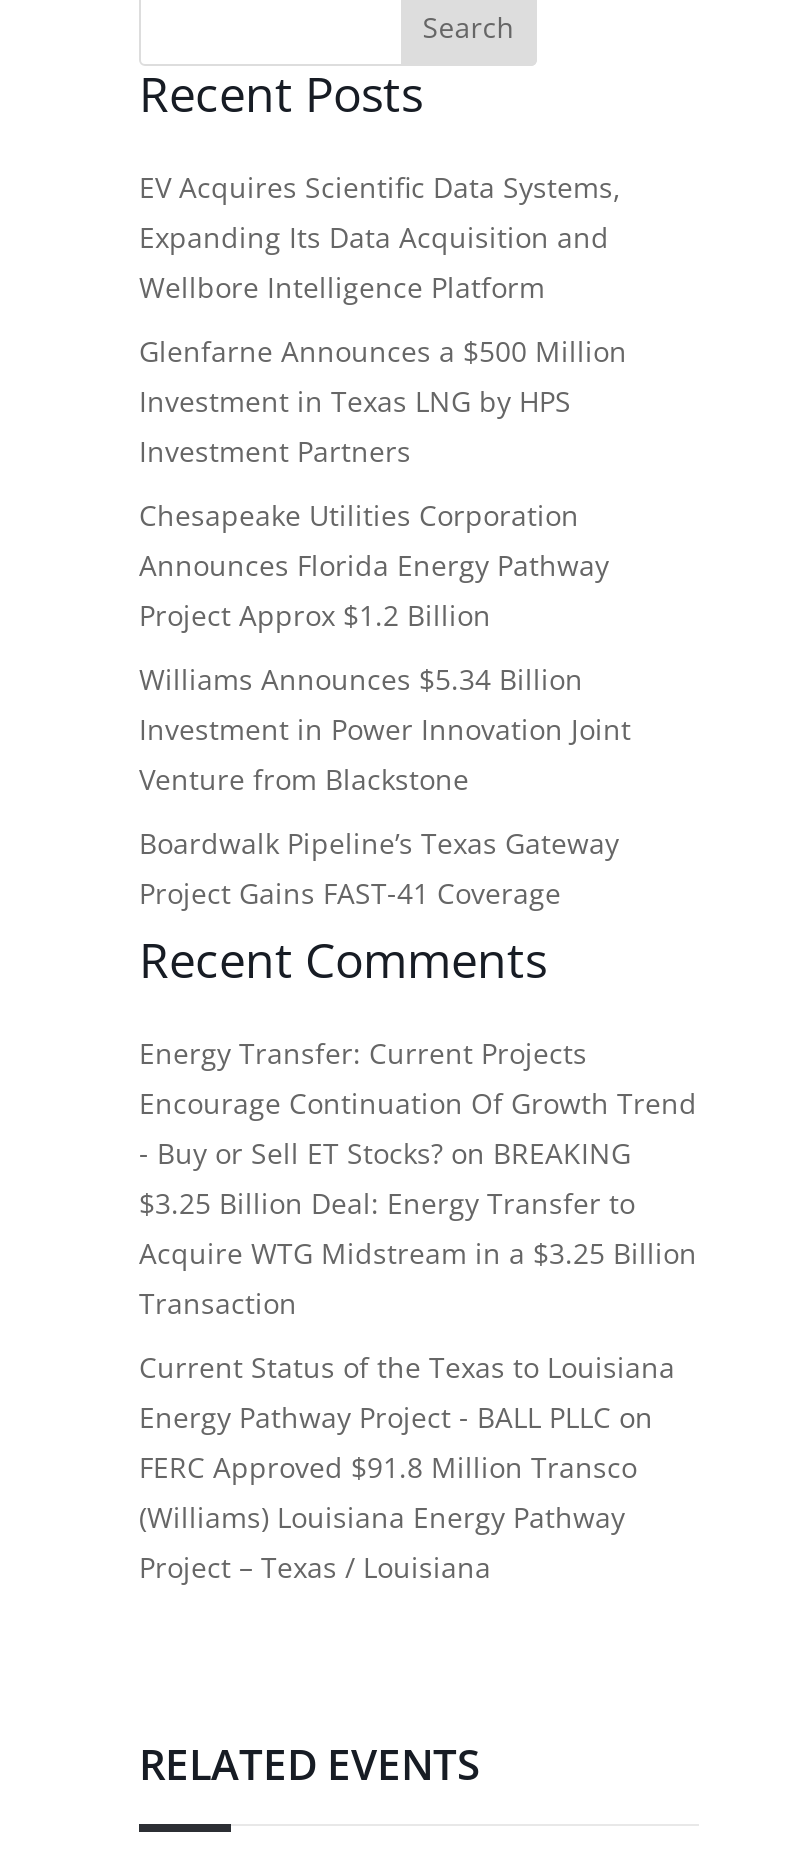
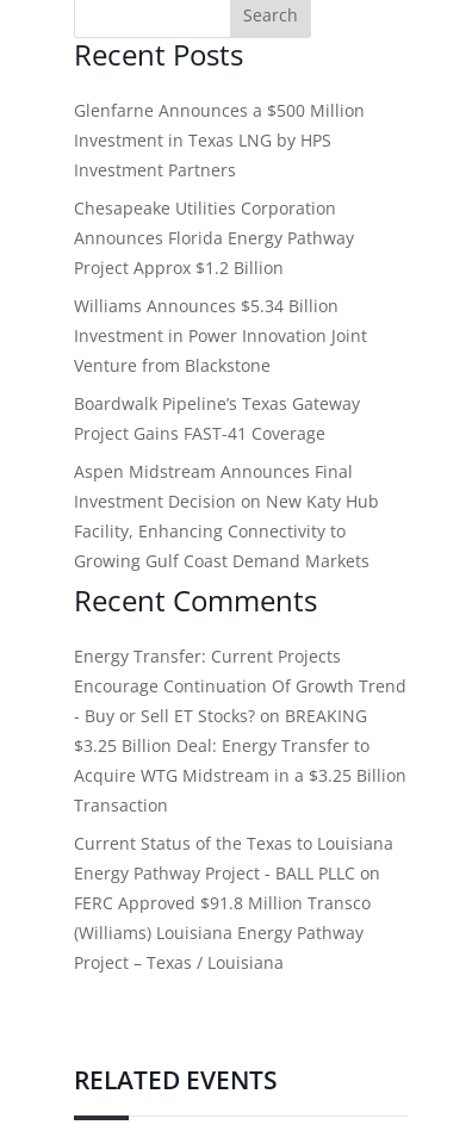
[139,168,621,306] EV Acquires Scientific Data Systems, | Expanding Its Data Acquisition and | Wellbore Intelligence Platform -> none
moved [139,332,631,912] -> [74,99,367,444]: Glenfarne Announces a $500 Million | Investment in Texas LNG by HPS | Investment Partners | ... | Boardwalk Pipeline’s Texas Gateway | Project Gains FAST-41 Coverage
none -> [74,460,379,572] Aspen Midstream Announces Final | Investment Decision on New Katy Hub | Facility, Enhancing Connectivity to | Growing Gulf Coast Demand Markets

